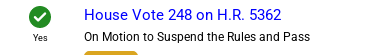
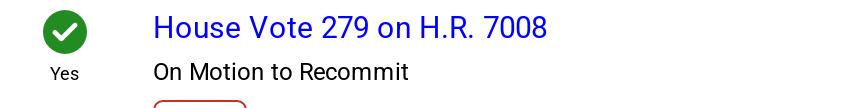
[84,6,310,44] House Vote 248 on H.R. 5362 | On Motion to Suspend the Rules and Pass -> [153,11,547,87] House Vote 279 on H.R. 7008 | On Motion to Recommit

